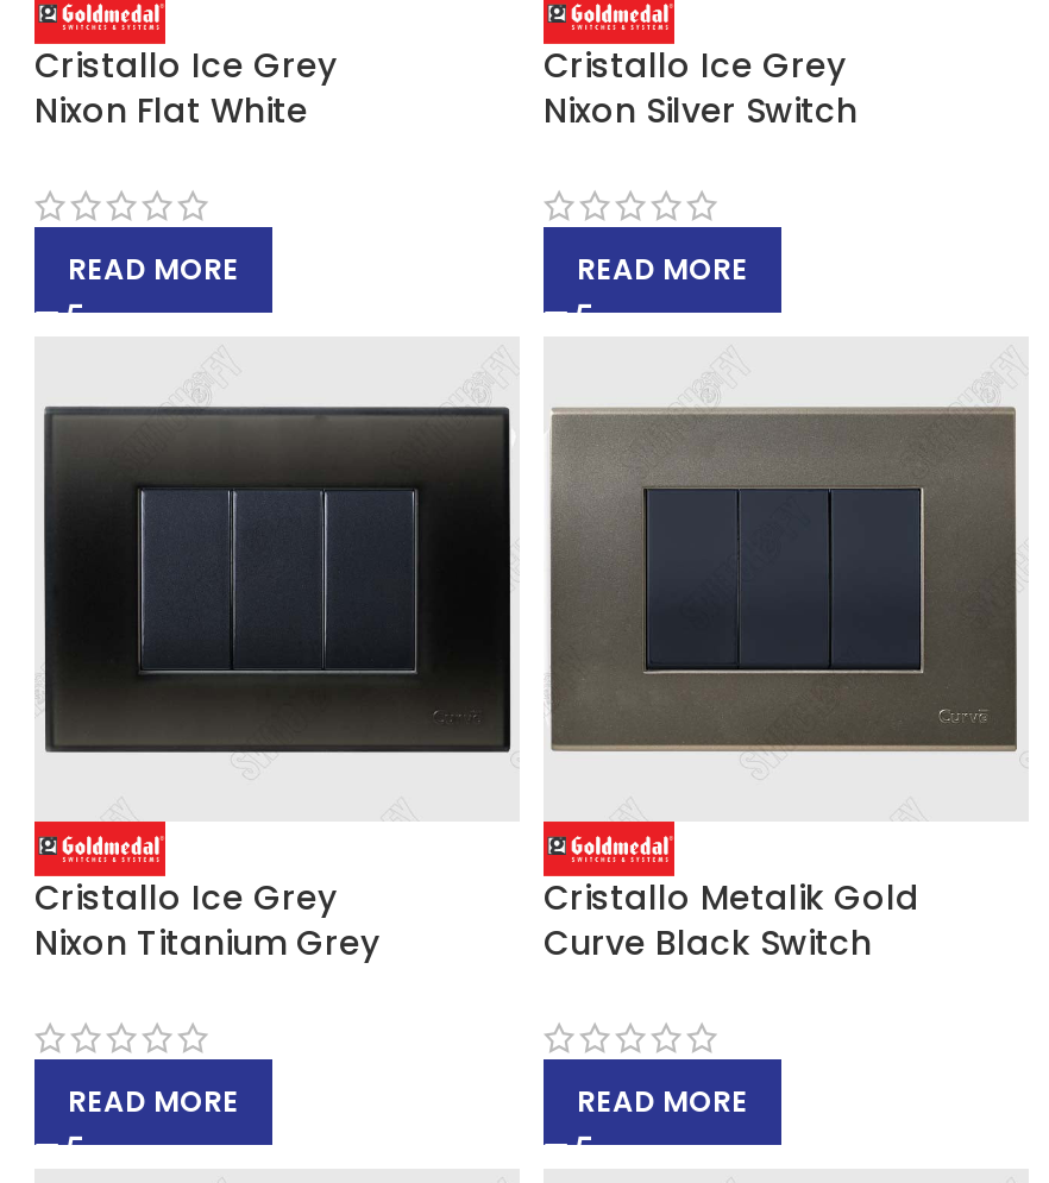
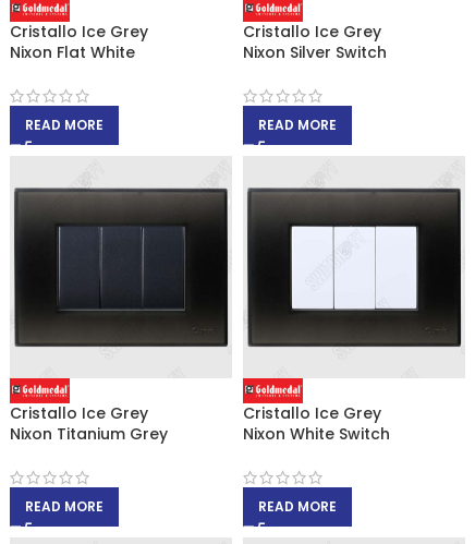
[551,408,1019,750] [image] -> [248,188,462,347] [image]
[544,874,919,922] Cristallo Metalik Gold -> [243,402,381,424] Cristallo Ice Grey
[544,919,872,967] Curve Black Switch -> [243,423,390,445] Nixon White Switch

